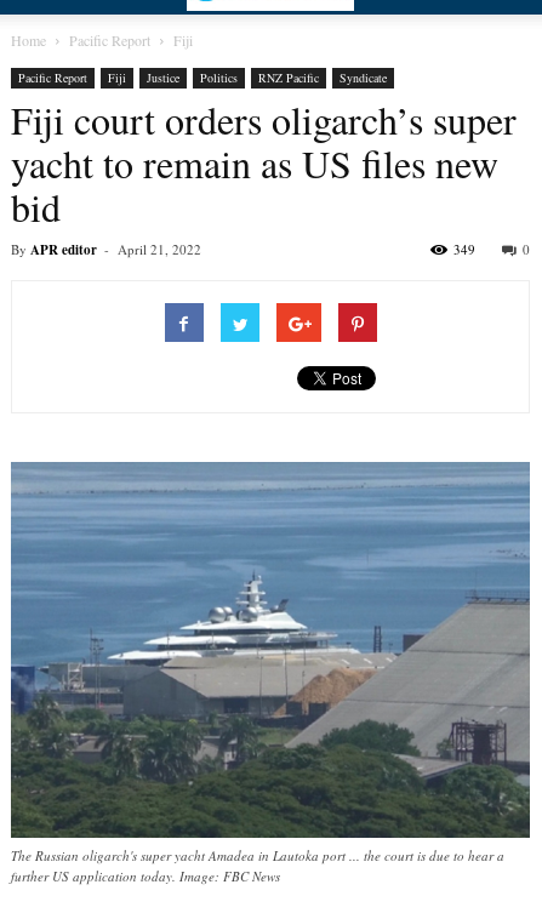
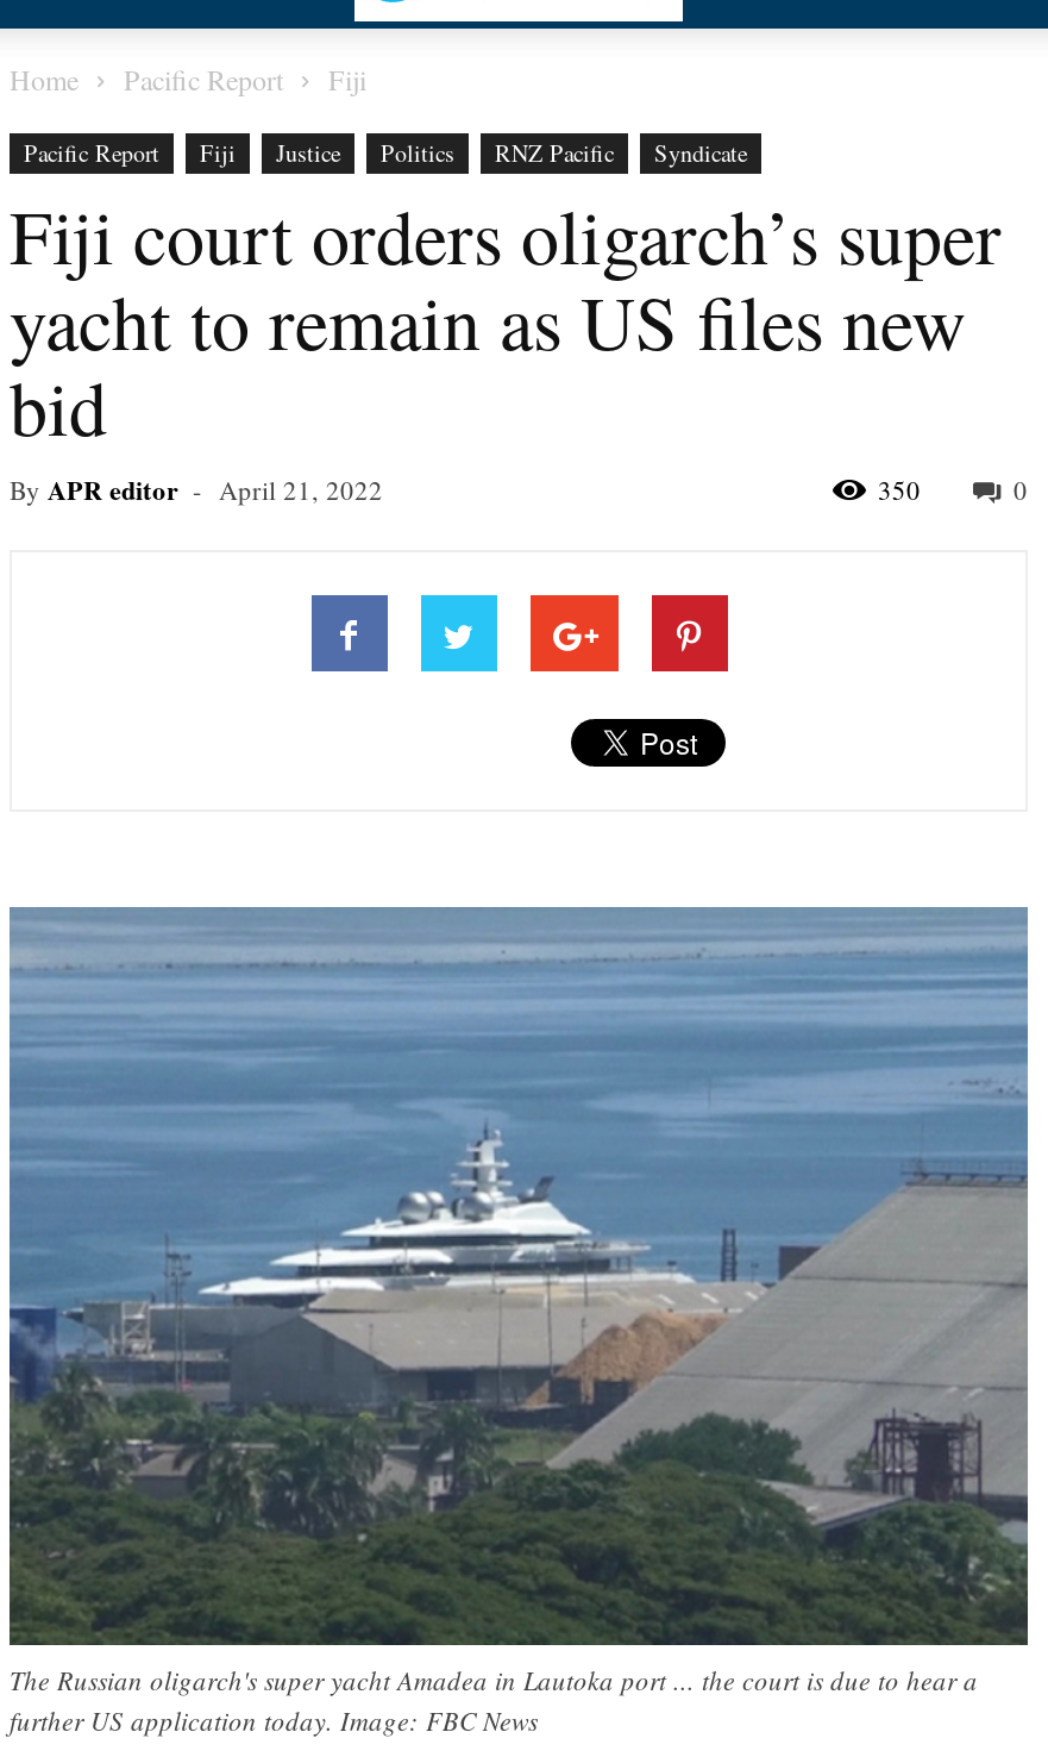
[453,240,475,258] 349 -> [878,471,921,507] 350

